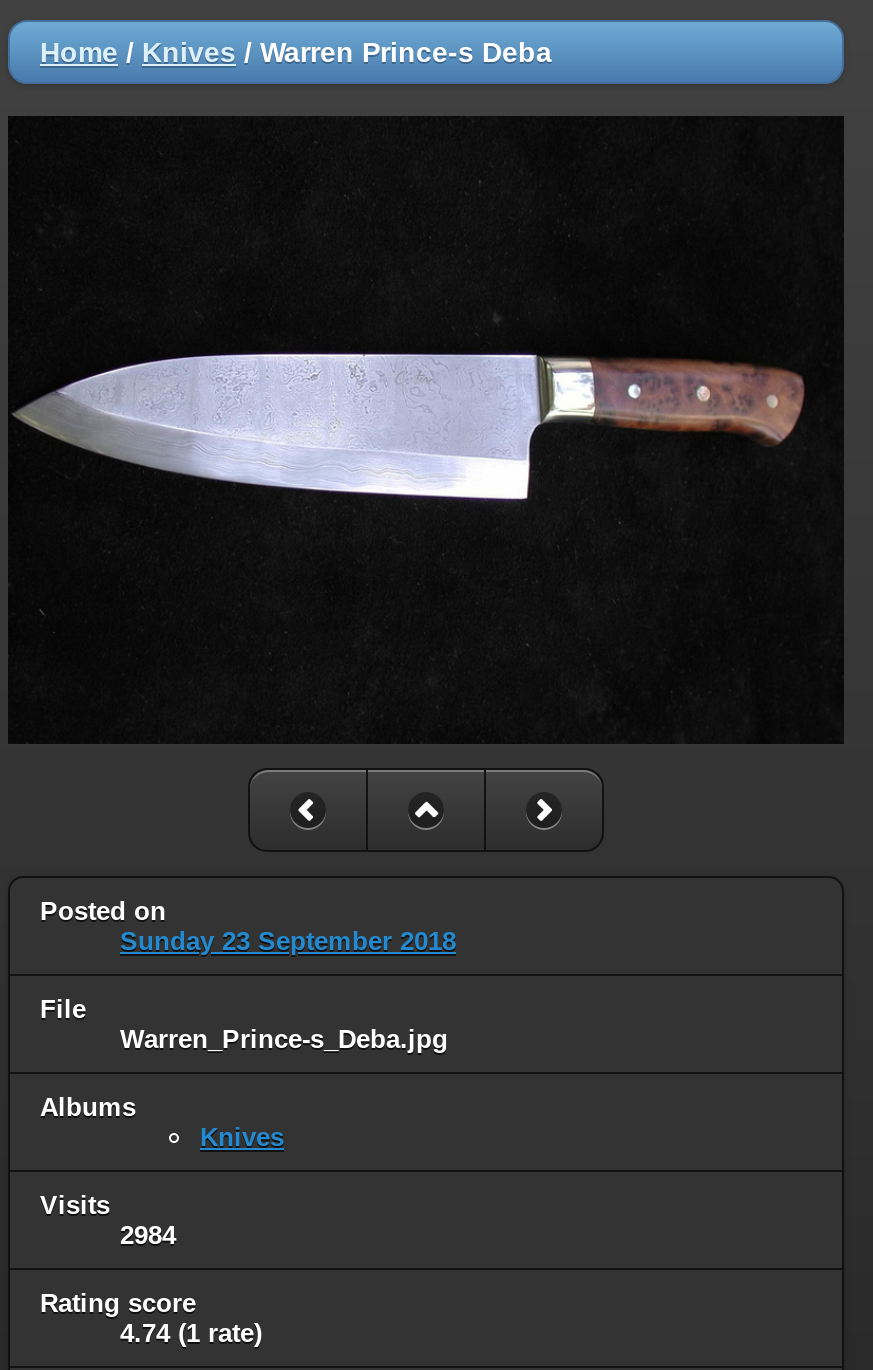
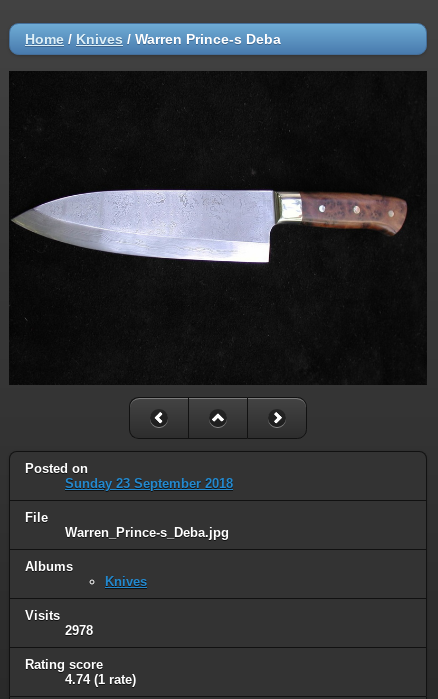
[120,1220,176,1250] 2984 -> [65,623,93,638] 2978

